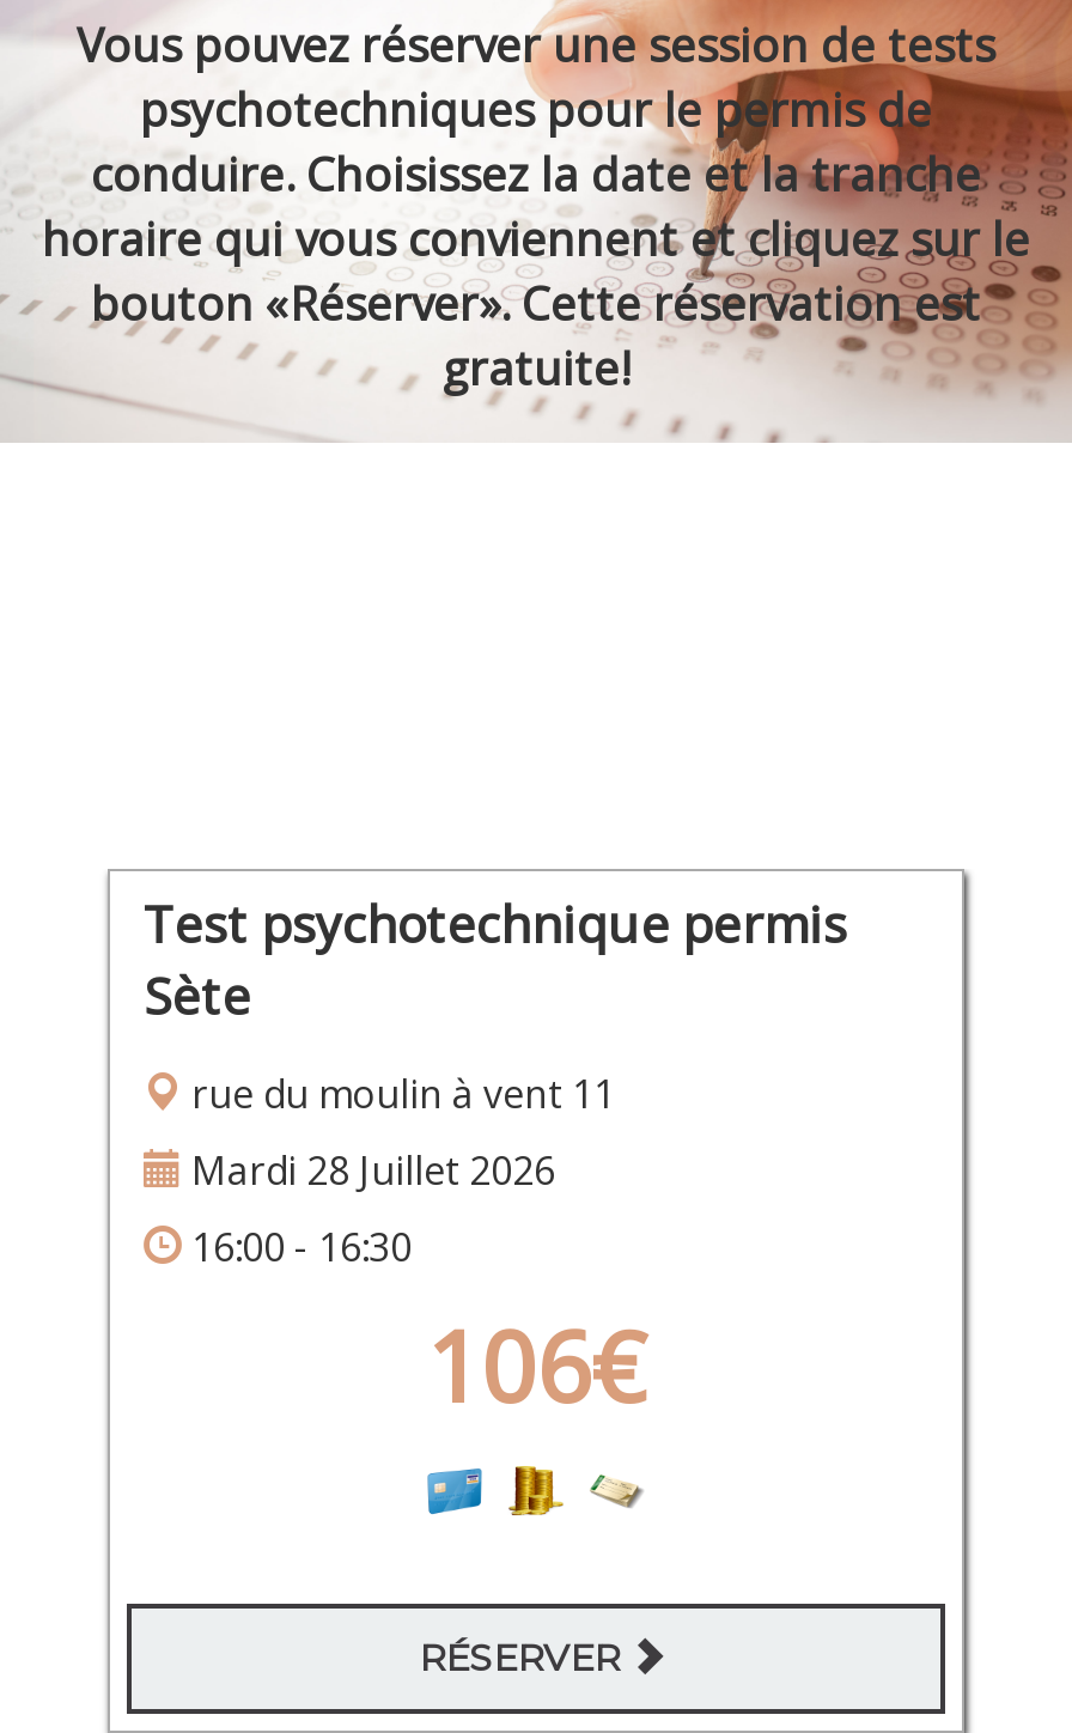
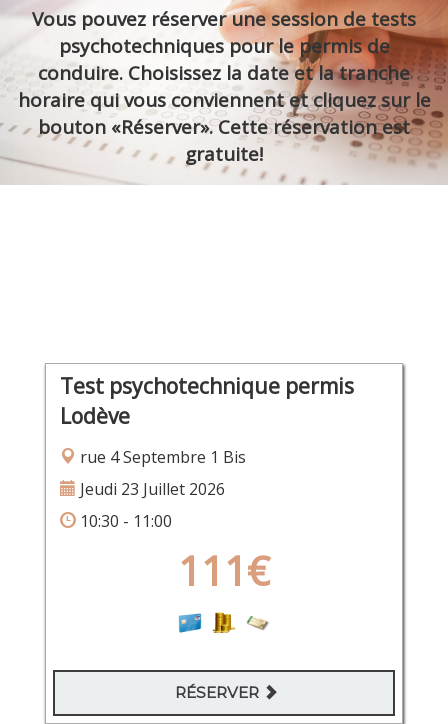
[144,962,251,1029] Sète -> [60,402,130,430] Lodève
[182,1068,615,1120] rue du moulin à vent 11 -> [76,446,246,468] rue 4 Septembre 1 Bis
[182,1144,555,1197] Mardi 28 Juillet 2026 -> [76,478,225,500] Jeudi 23 Juillet 2026
[182,1221,646,1431] 16:00 - 16:30 | 106€ -> [76,510,270,598] 10:30 - 11:00 | 111€

